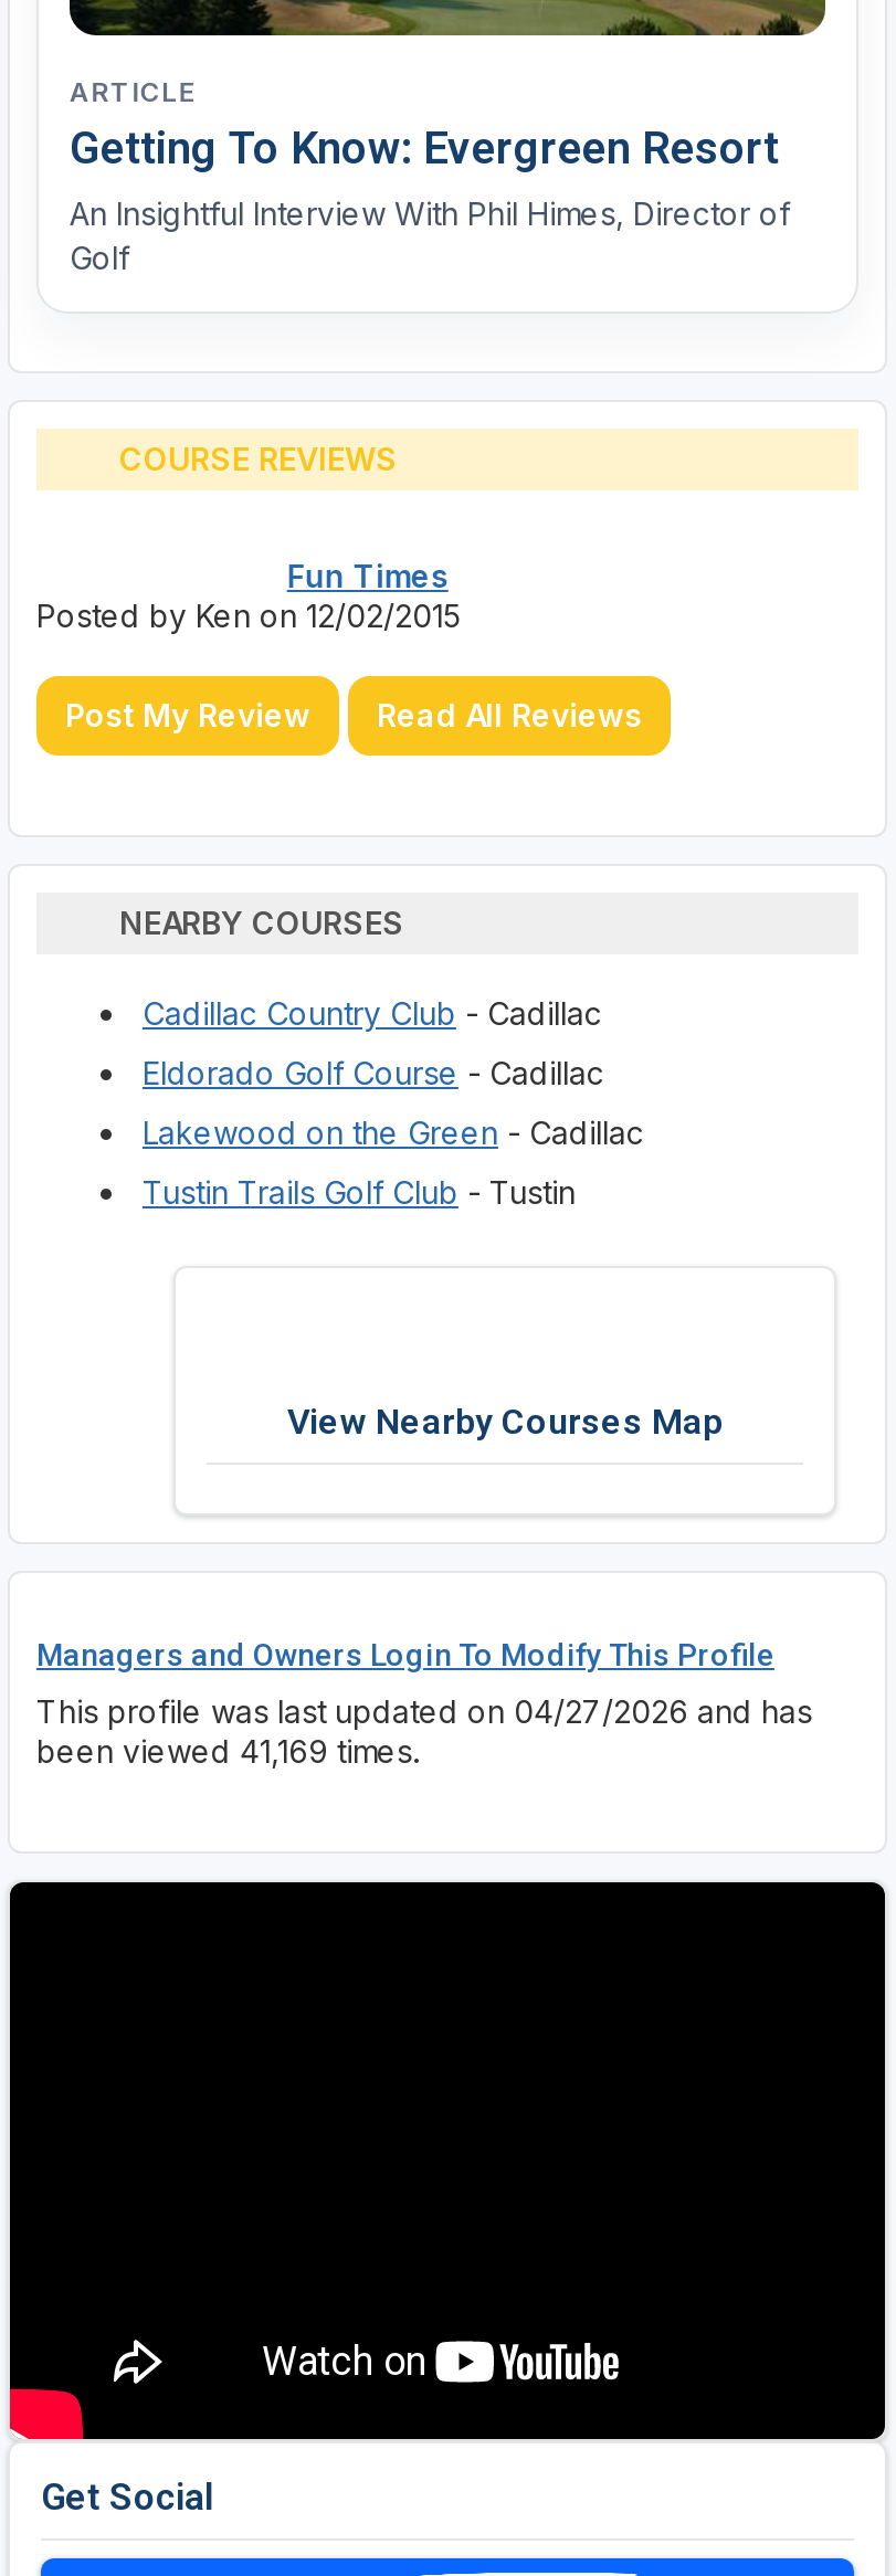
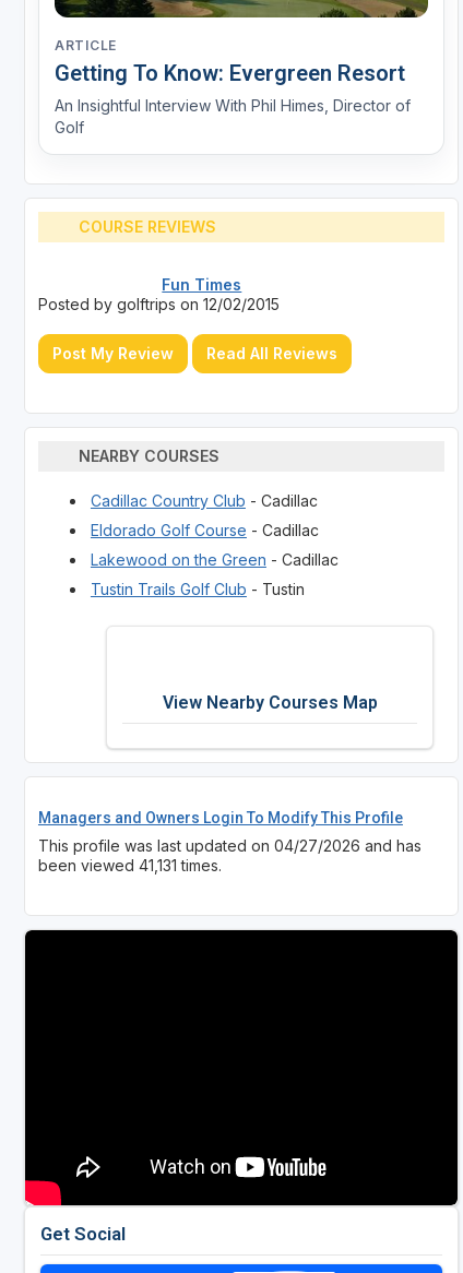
[36,596,461,633] Posted by Ken on 12/02/2015 -> [38,294,280,313] Posted by golftrips on 12/02/2015
[36,1731,419,1769] been viewed 41,169 times. -> [38,856,222,874] been viewed 41,131 times.

